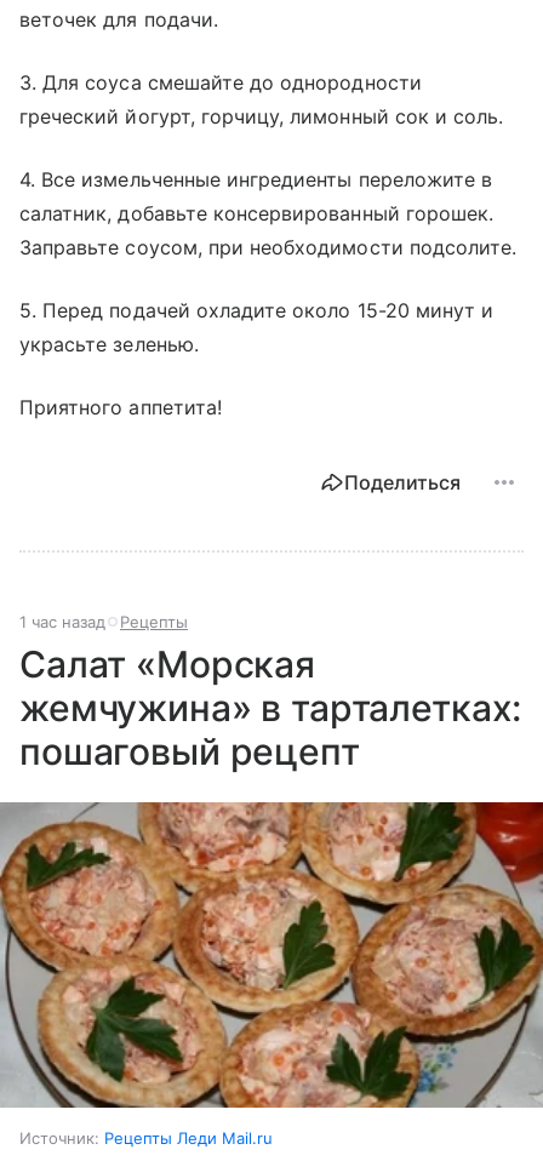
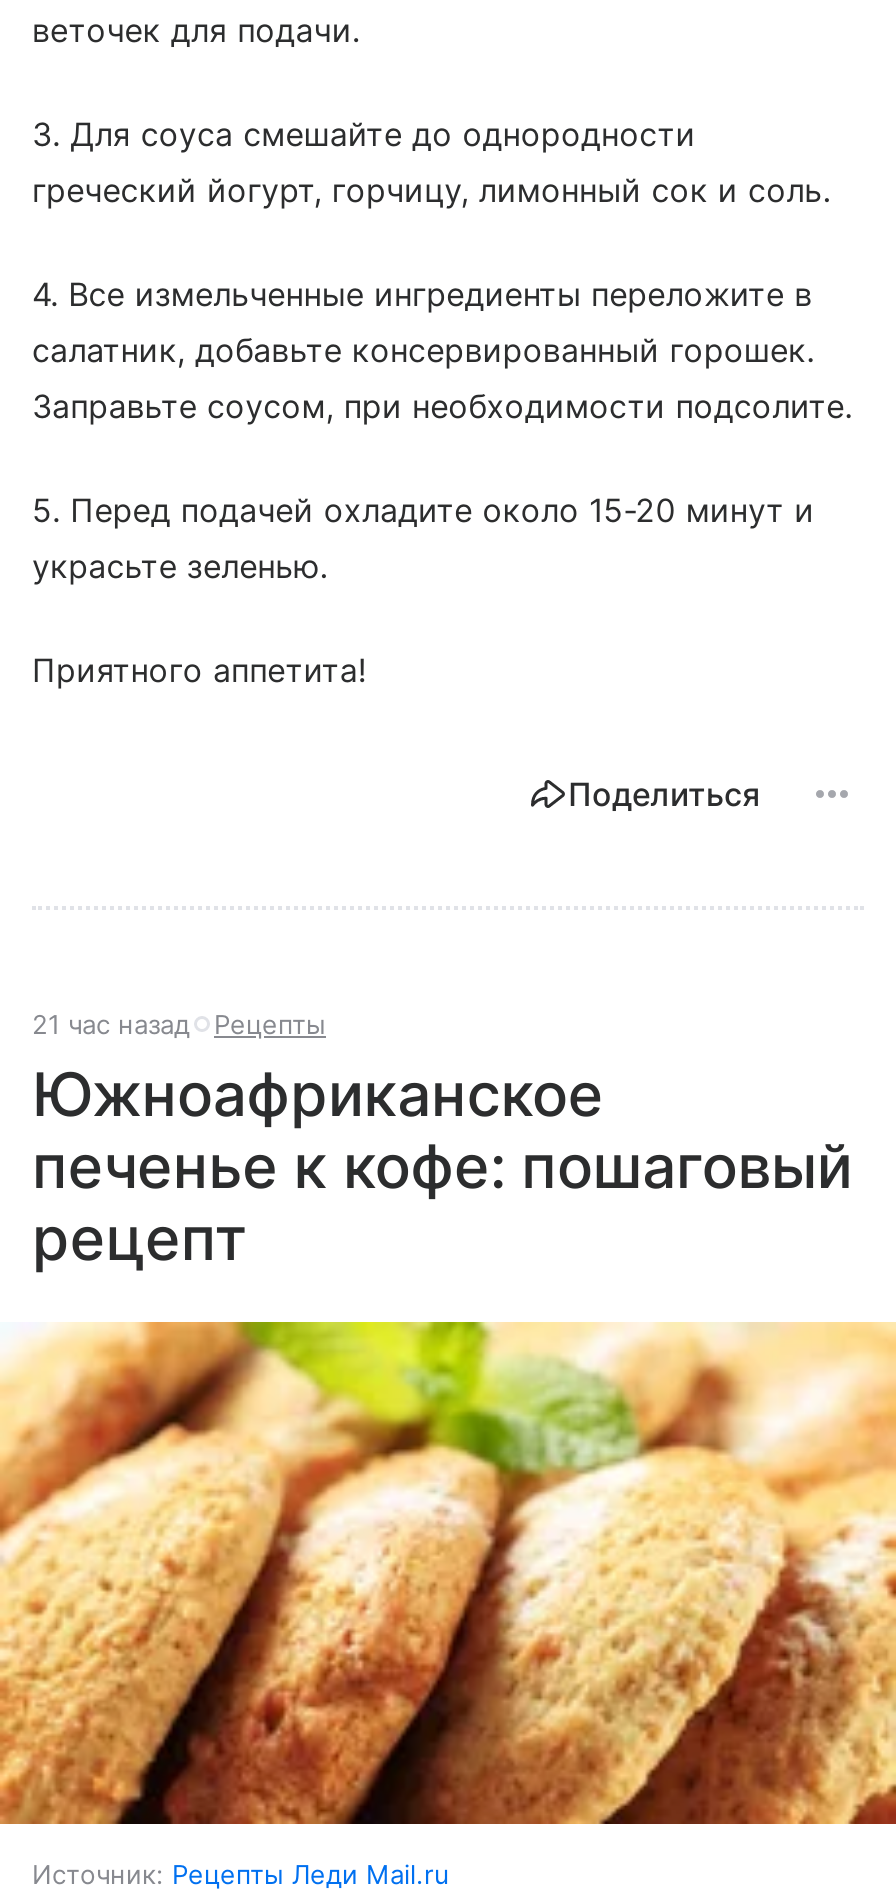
[19,612,188,631] 1 час назад Рецепты -> [32,1007,326,1039] 21 час назад Рецепты
[19,642,522,773] Салат «Морская | жемчужина» в тарталетках: | пошаговый рецепт -> [32,1057,853,1273] Южноафриканское | печенье к кофе: пошаговый | рецепт
[4,801,539,1109] [image] -> [6,1320,890,1826] [image]

